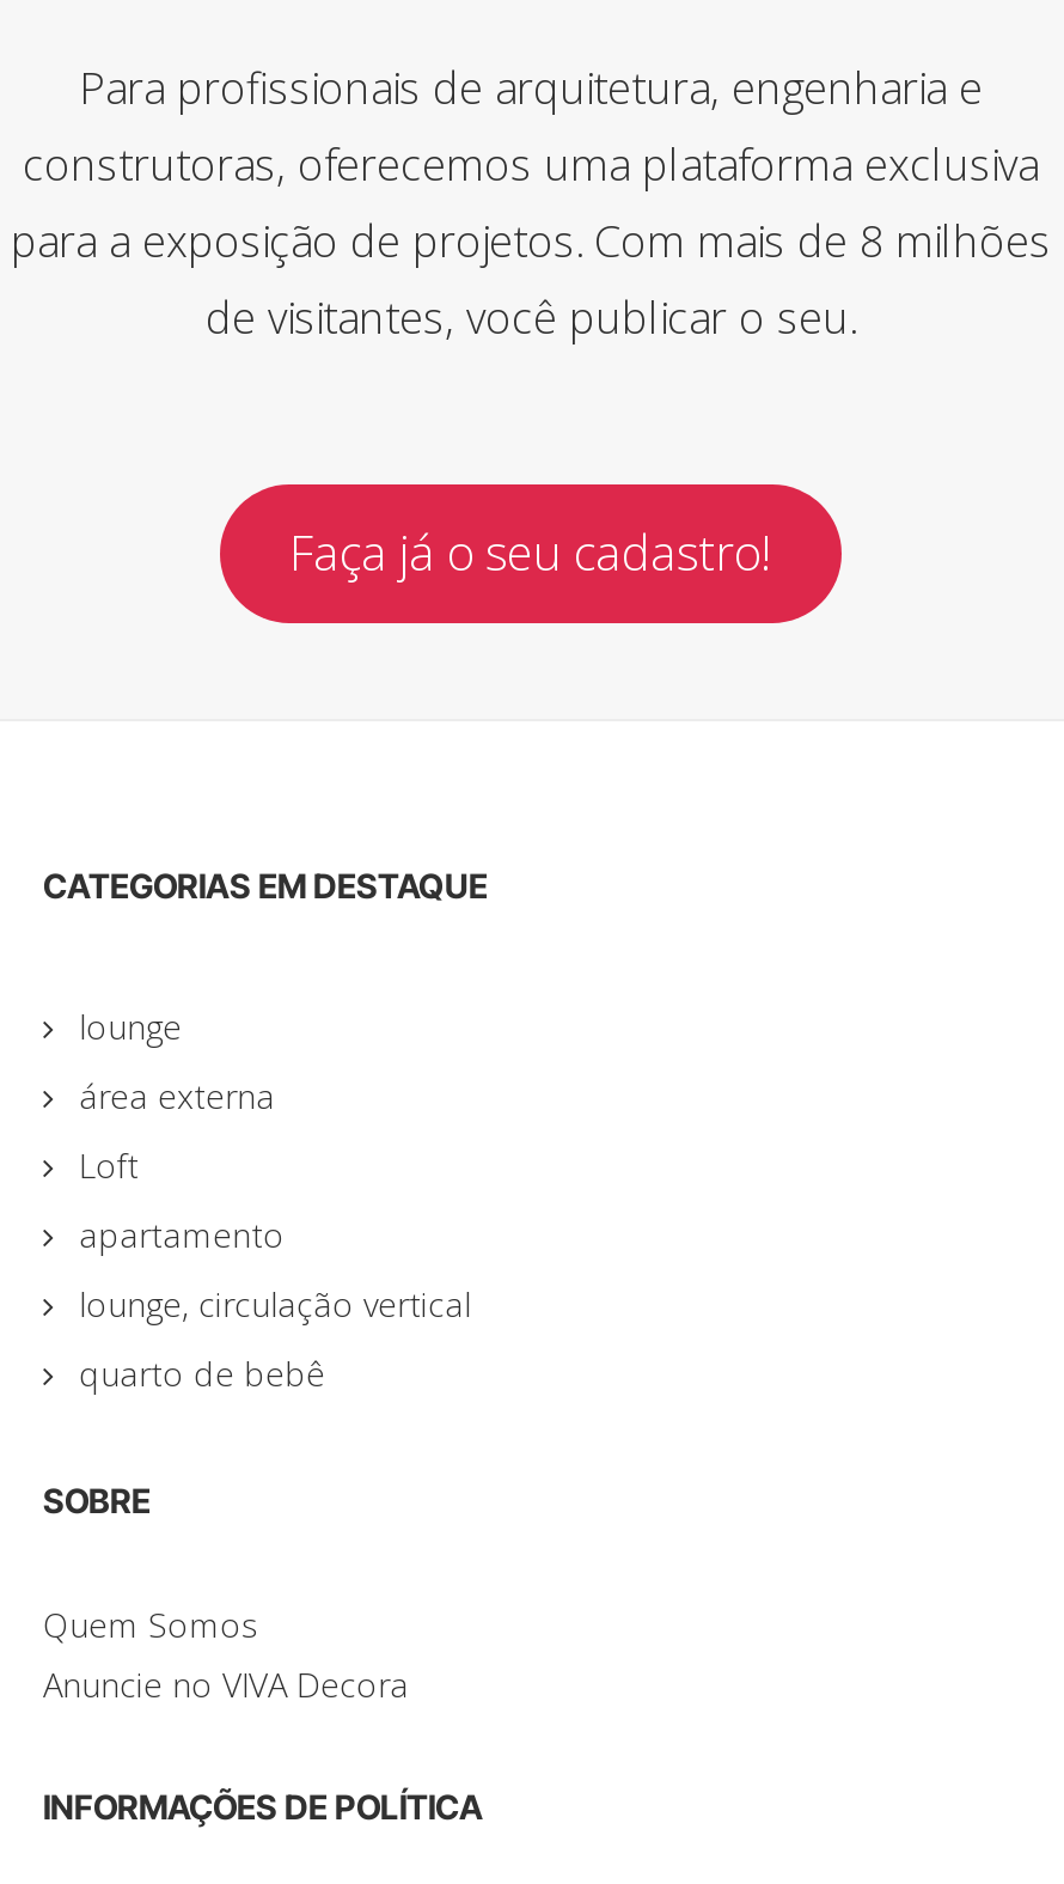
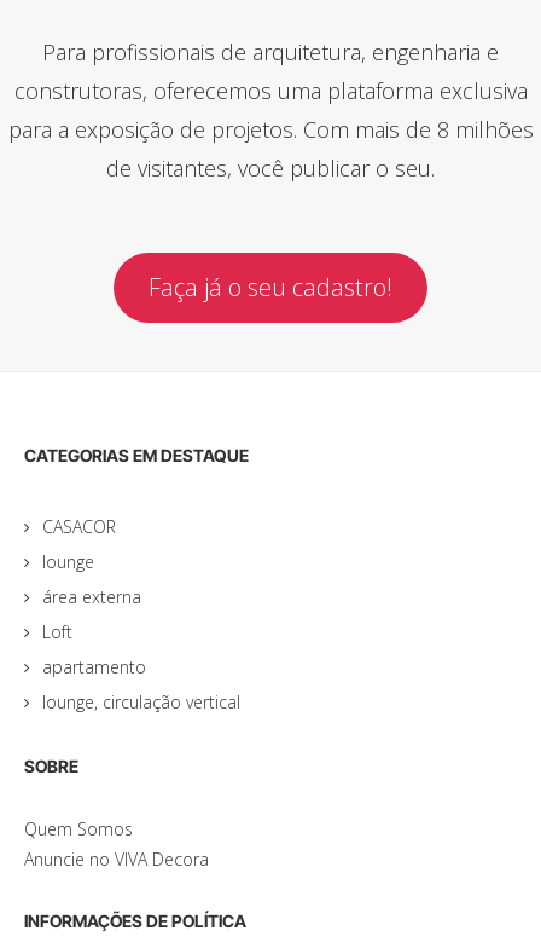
none -> [42,515,116,538] CASACOR
moved [79,1003,471,1326] -> [42,550,240,713]: lounge | área externa | Loft | apartamento | lounge, circulação vertical
[79,1350,325,1395] quarto de bebê -> none

